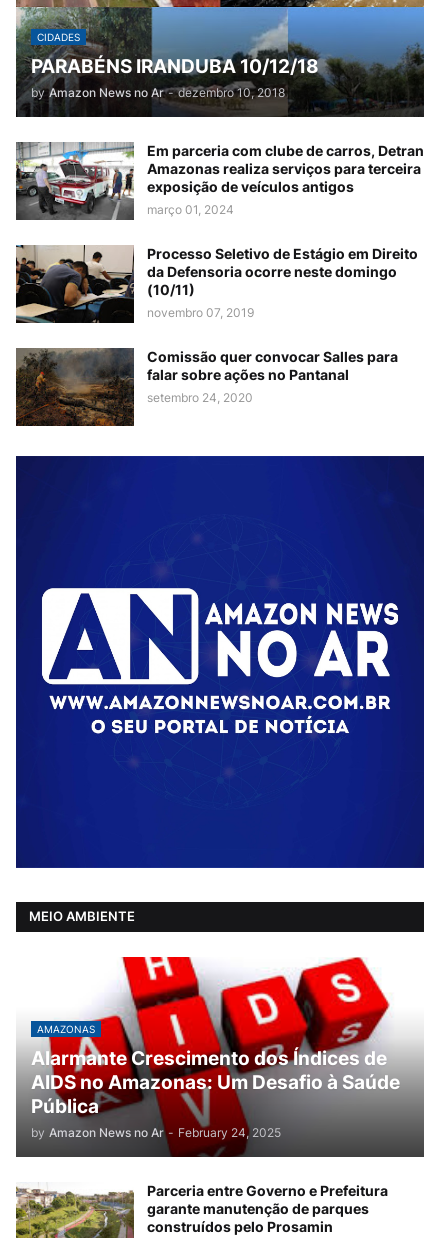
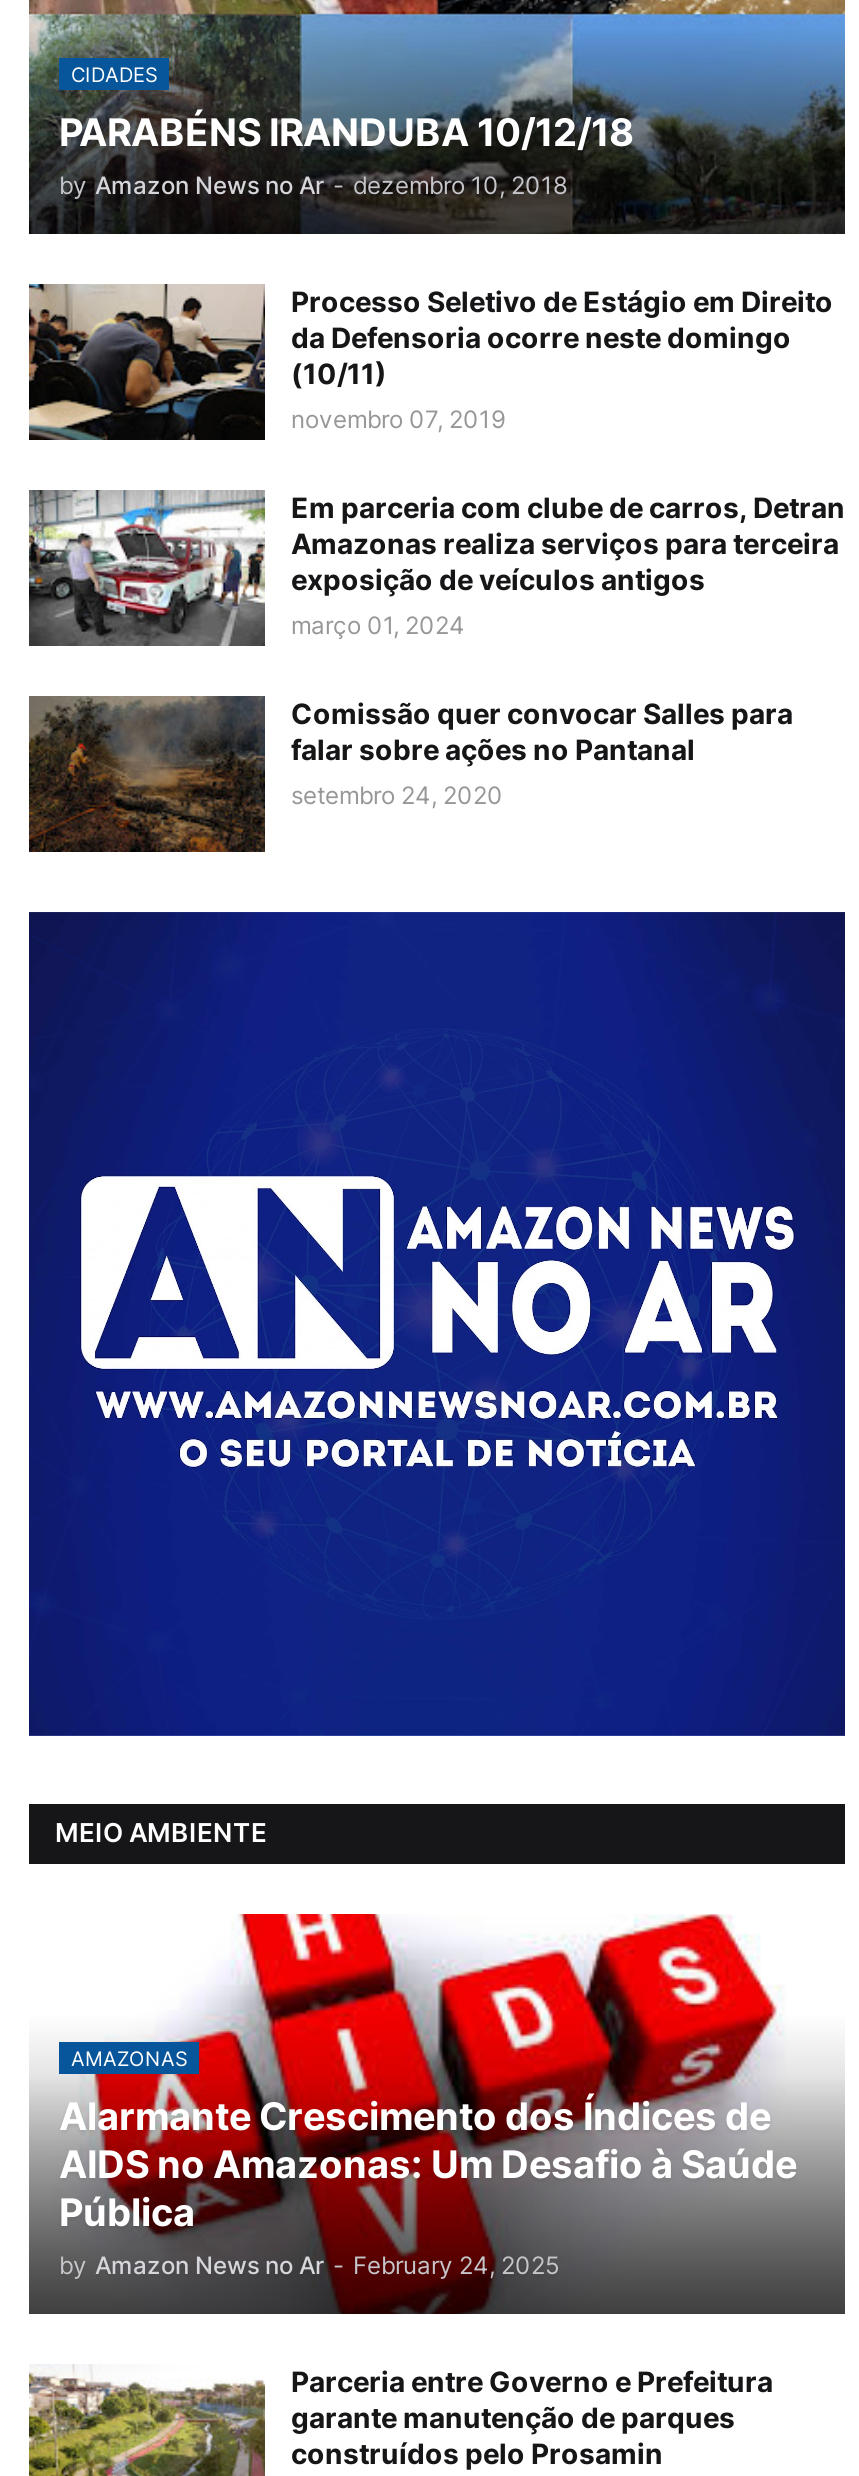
moved [14,140,424,219] -> [25,486,845,644]: [image] | Em parceria com clube de carros, Detran | Amazonas realiza serviços para terceira | exposição de veículos antigos | março 01, 2024
moved [16,245,418,323] -> [29,284,833,436]: [image] | Processo Seletivo de Estágio em Direito | da Defensoria ocorre neste domingo | (10/11) | novembro 07, 2019

